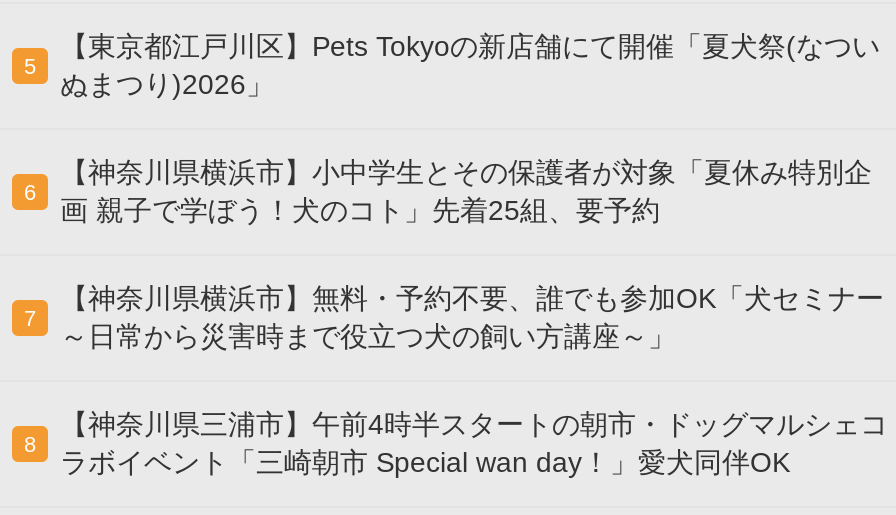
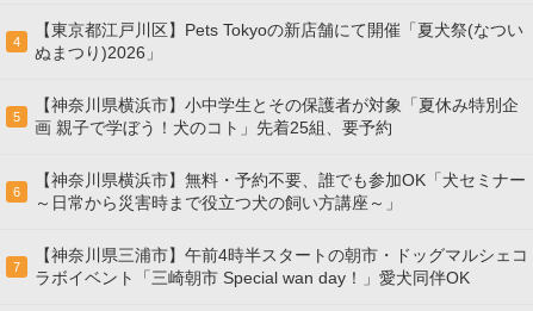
[24,53,36,77] 5 -> [13,34,20,48] 4
[24,179,36,203] 6 -> [13,109,20,123] 5
[24,305,36,329] 7 -> [13,184,20,198] 6
[24,431,36,455] 8 -> [13,259,20,273] 7

